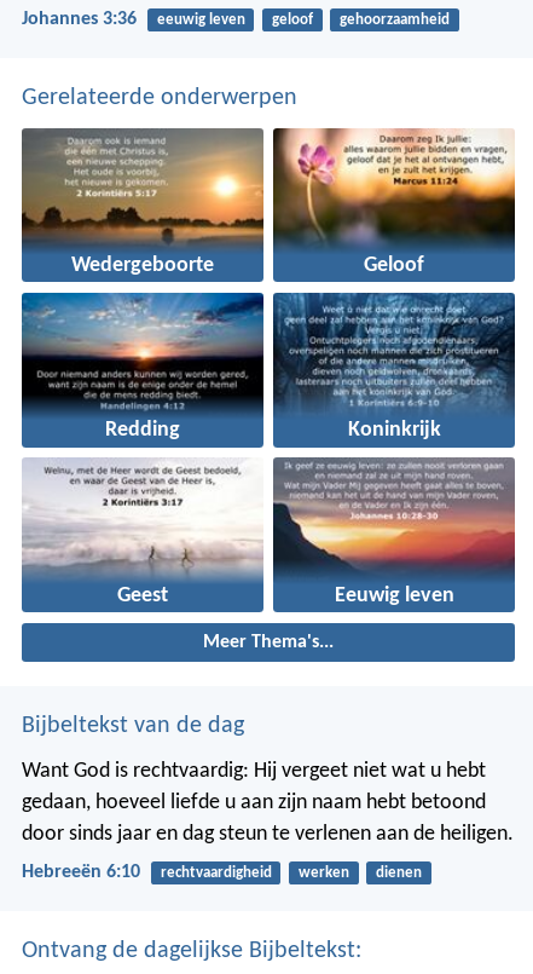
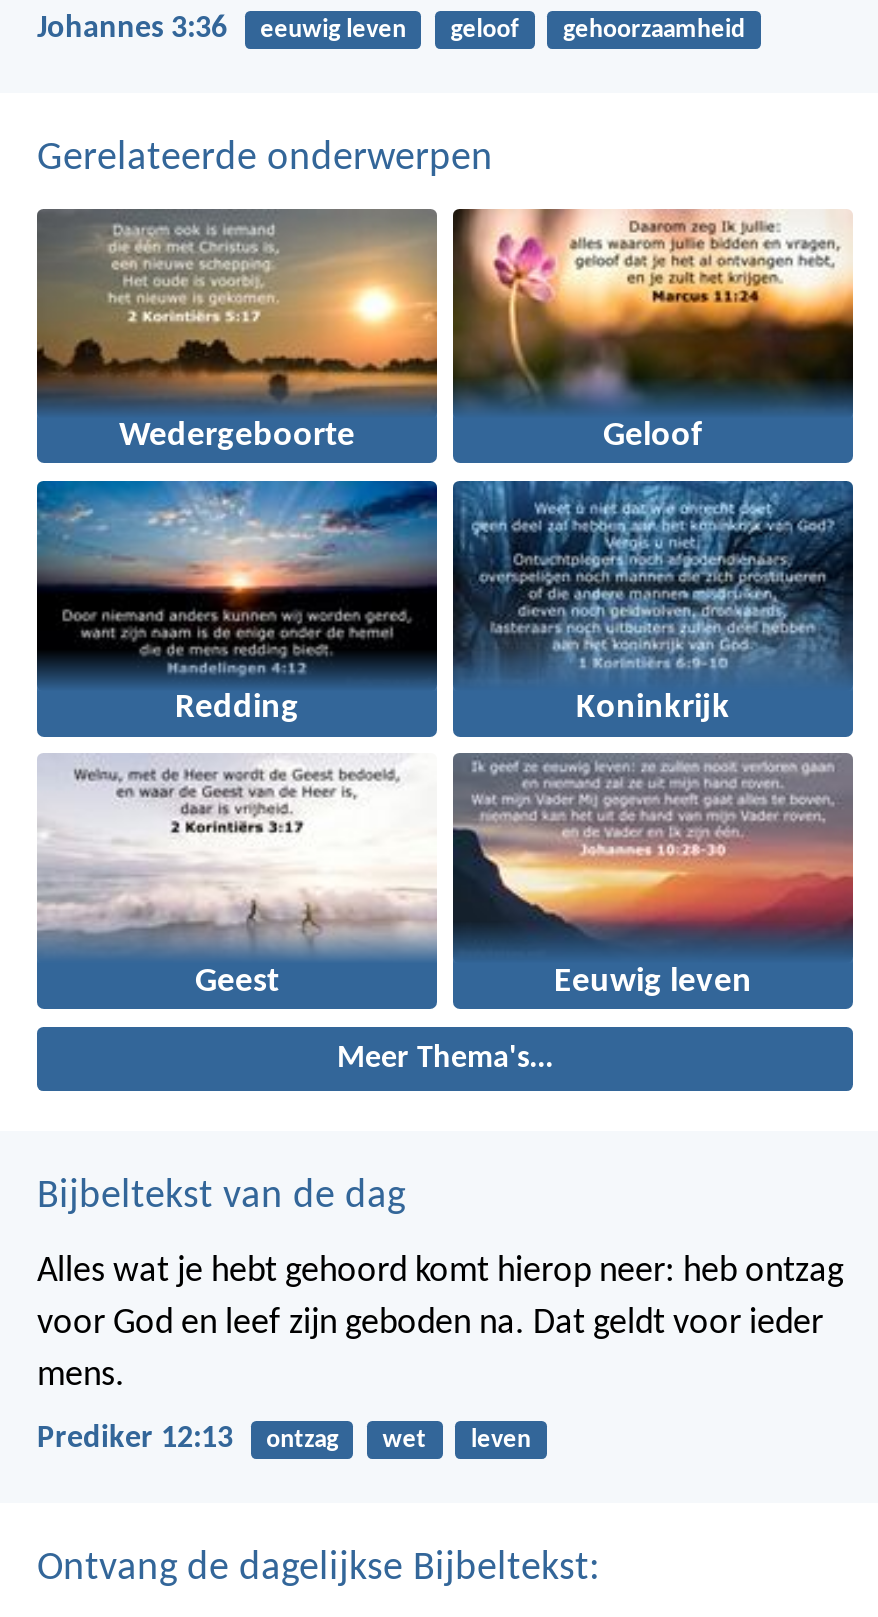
[22,759,514,845] Want God is rechtvaardig: Hij vergeet niet wat u hebt | gedaan, hoeveel liefde u aan zijn naam hebt betoond | door sinds jaar en dag steun te verlenen aan de heiligen. -> [37,1252,843,1394] Alles wat je hebt gehoord komt hierop neer: heb ontzag | voor God en leef zijn geboden na. Dat geldt voor ieder | mens.
[22,862,422,882] Hebreeën 6:10 | rechtvaardigheid | werken | dienen -> [37,1423,531,1455] Prediker 12:13 | ontzag | wet | leven

